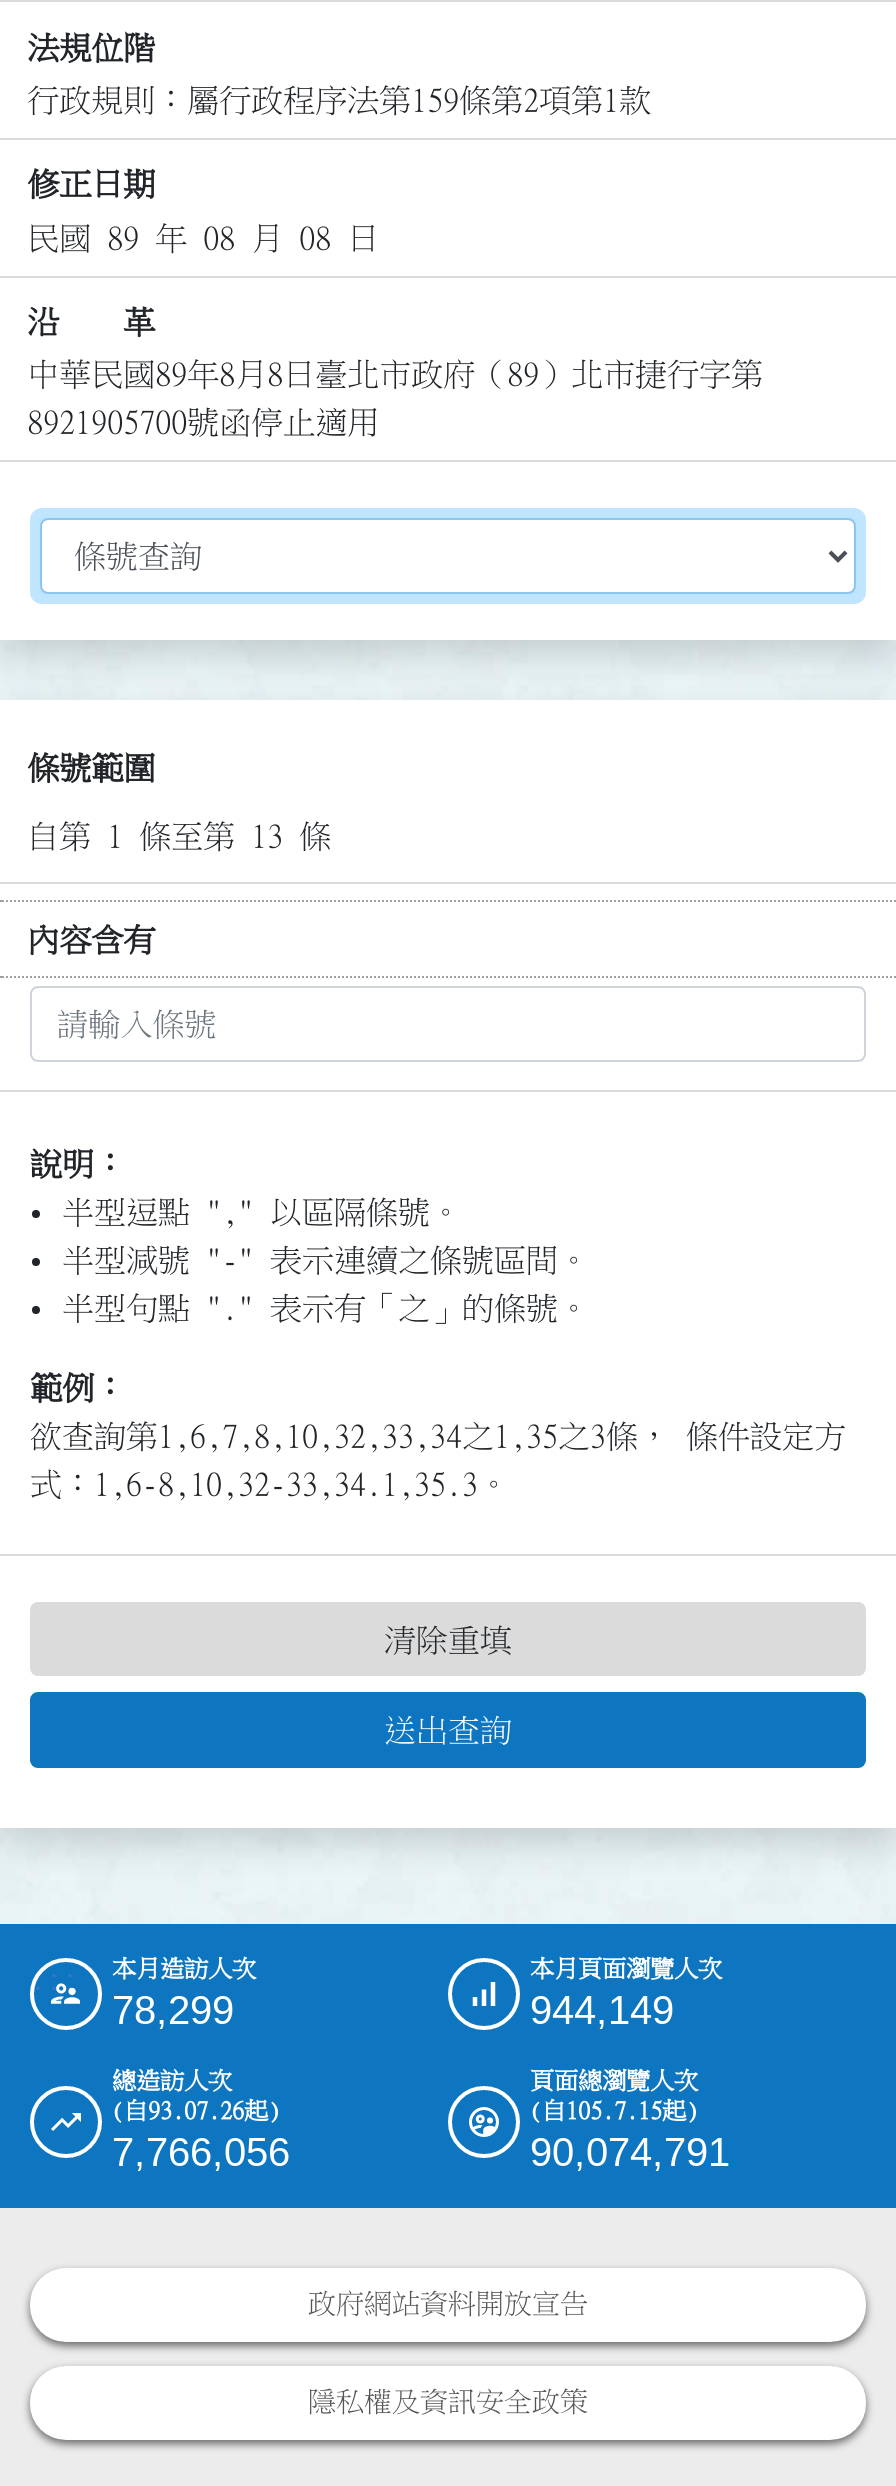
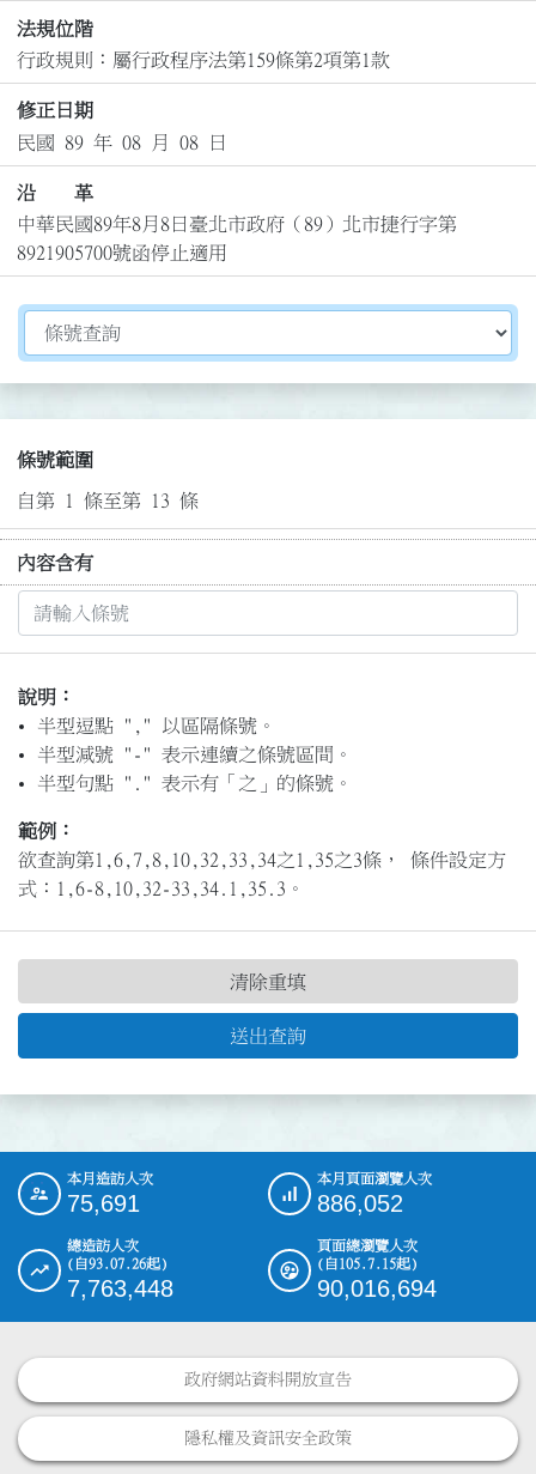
[112,1987,234,2031] 78,299 -> [67,1190,140,1216] 75,691
[530,1987,674,2031] 944,149 -> [317,1190,403,1216] 886,052
[112,2129,290,2173] 7,766,056 -> [67,1275,173,1301] 7,763,448
[530,2129,730,2173] 90,074,791 -> [317,1275,437,1301] 90,016,694

